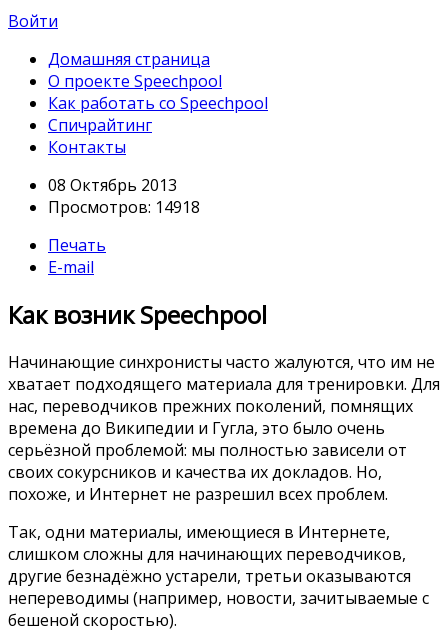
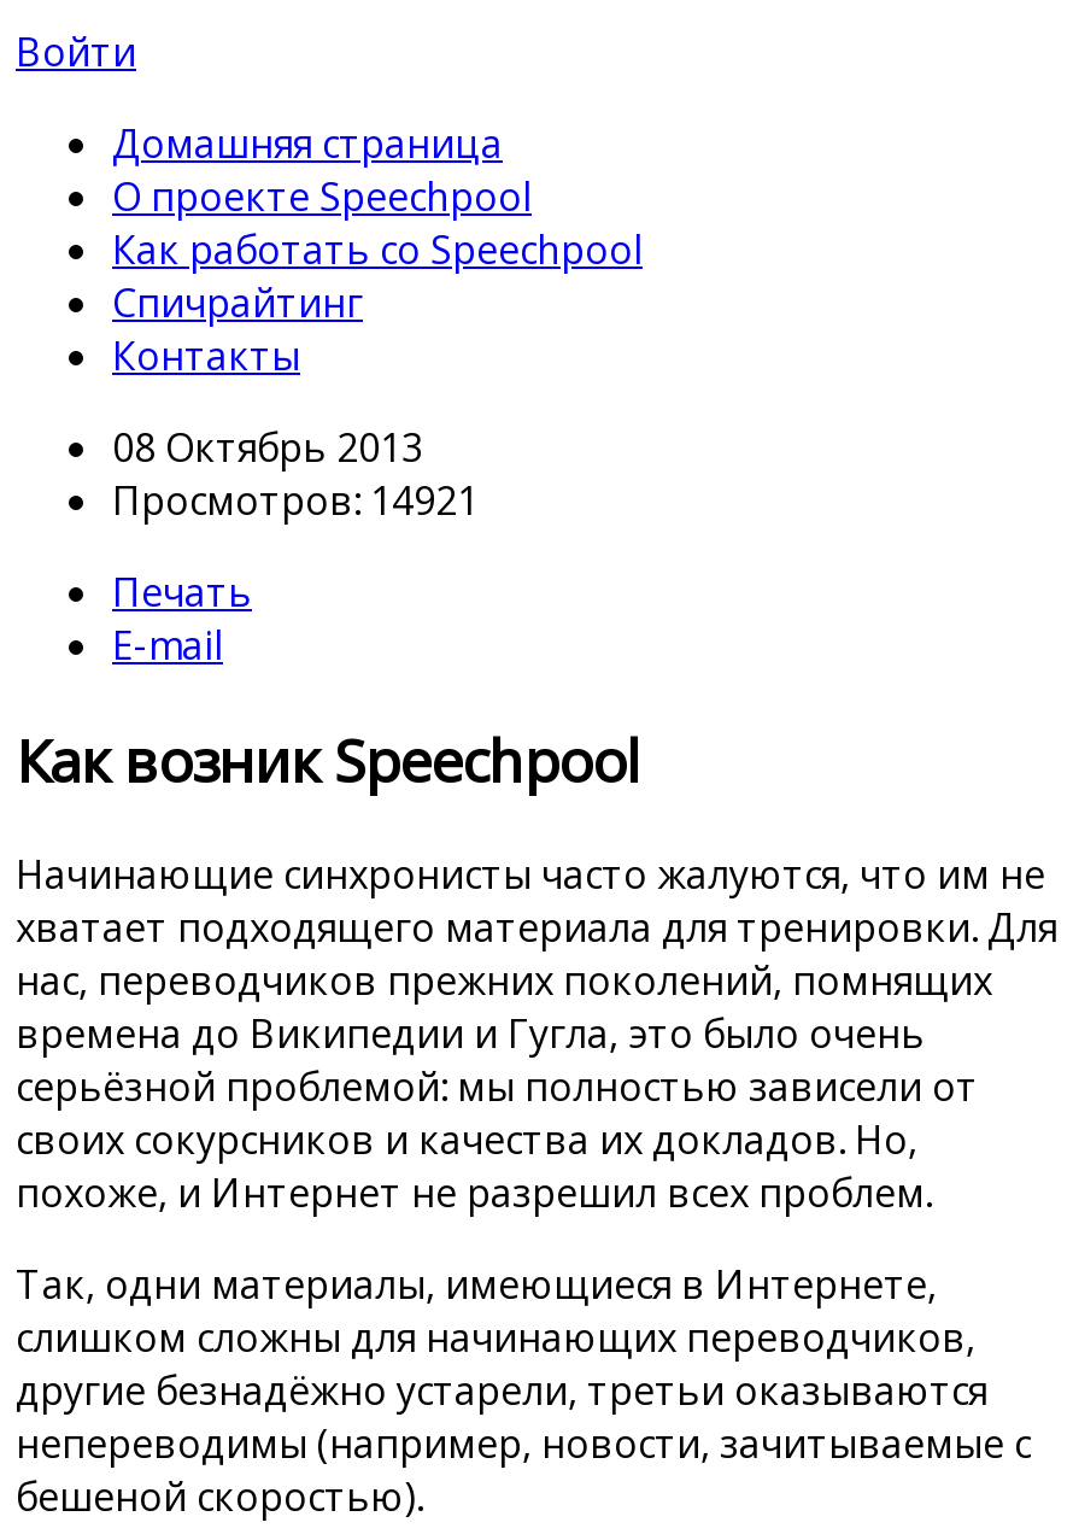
[48,196,200,218] Просмотров: 14918 -> [112,474,479,527] Просмотров: 14921

